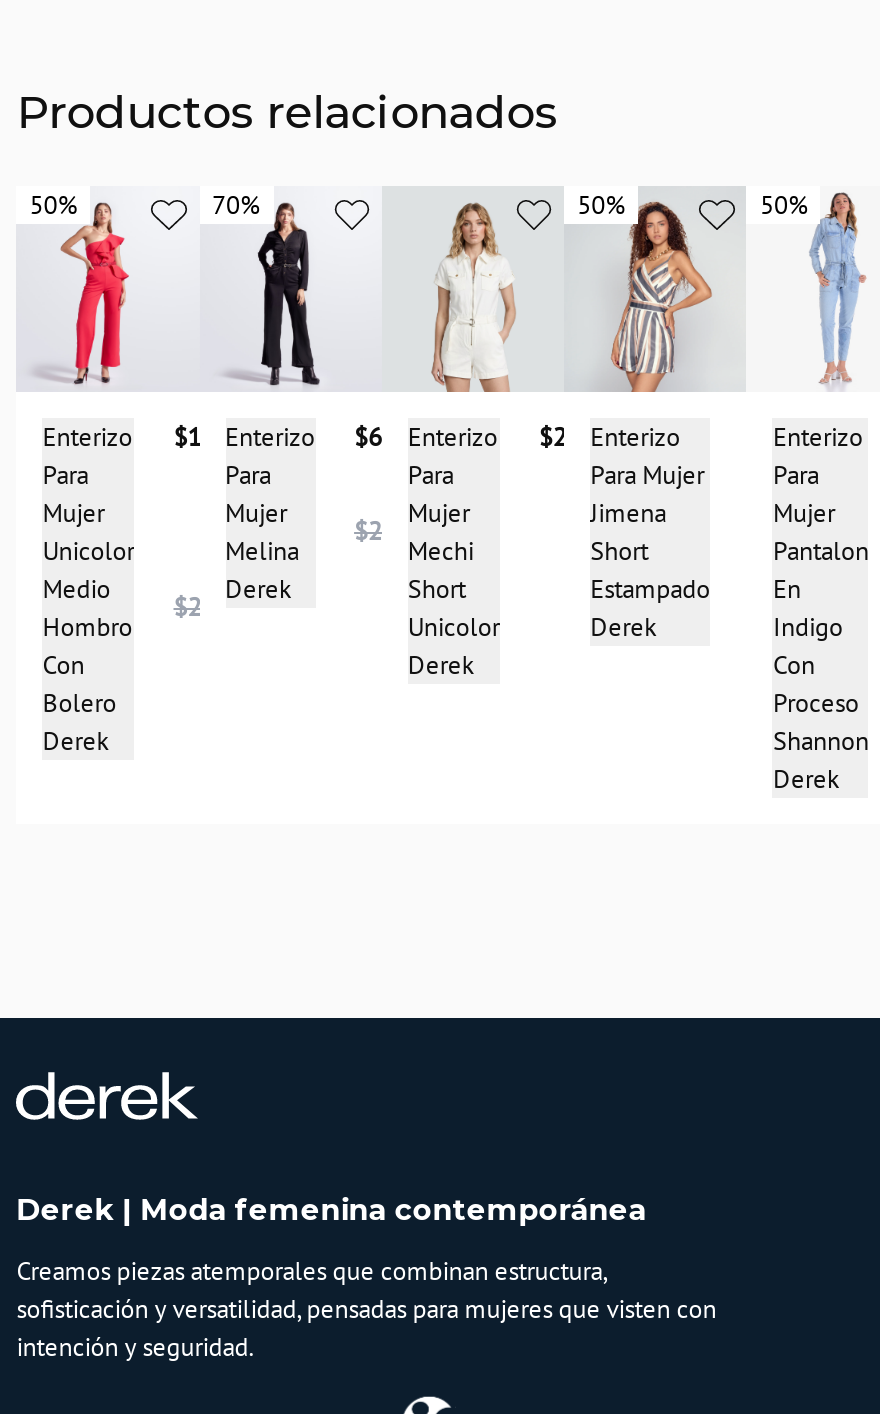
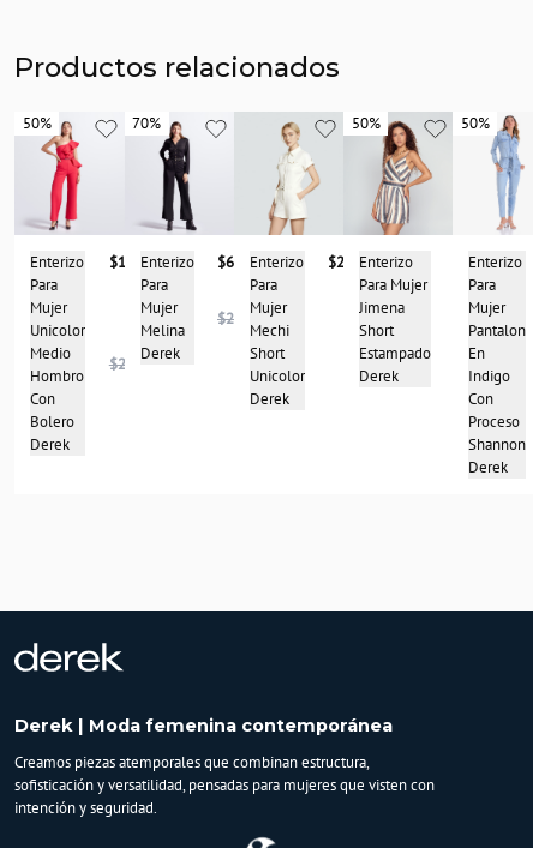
[430,312,514,382] [image] -> [264,187,312,229] [image]

